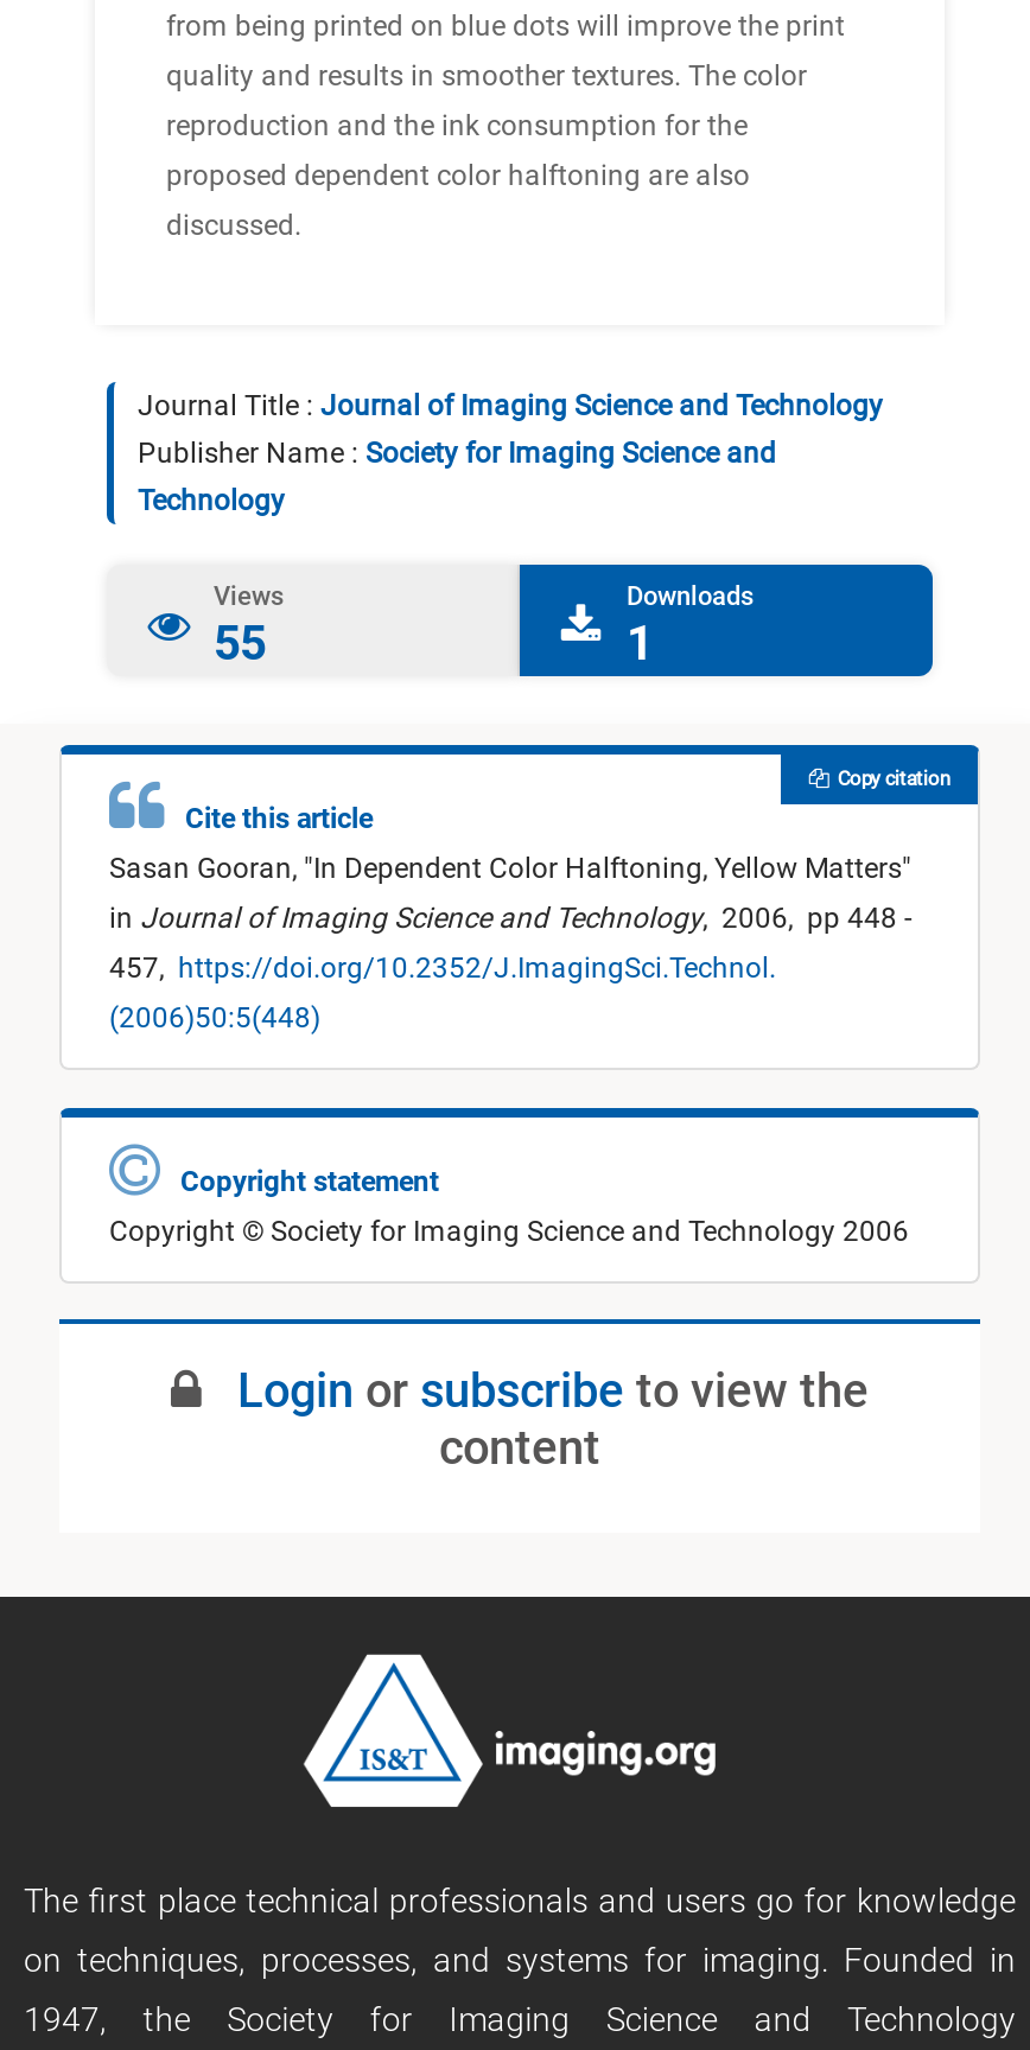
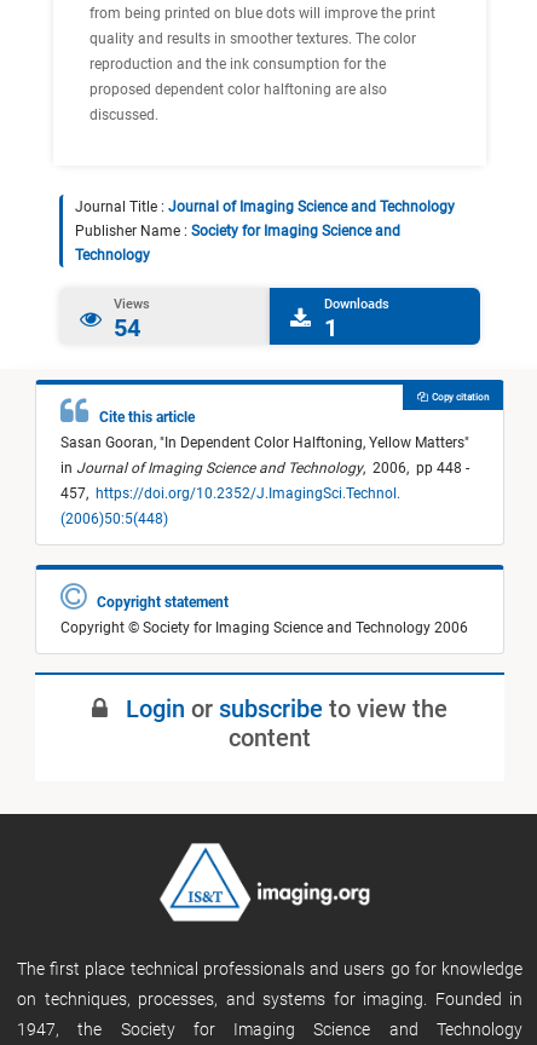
[214,615,266,671] 55 -> [114,313,140,342] 54

